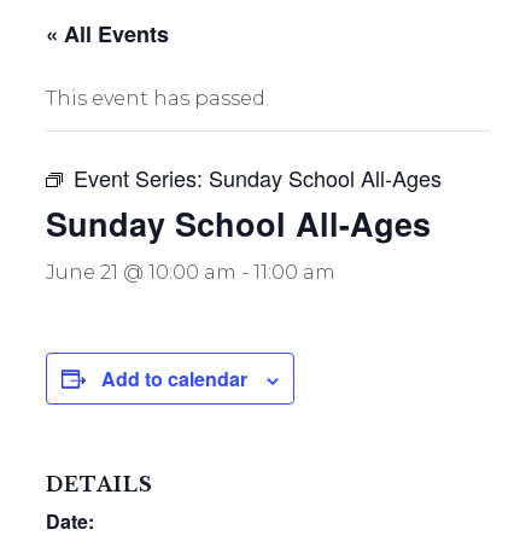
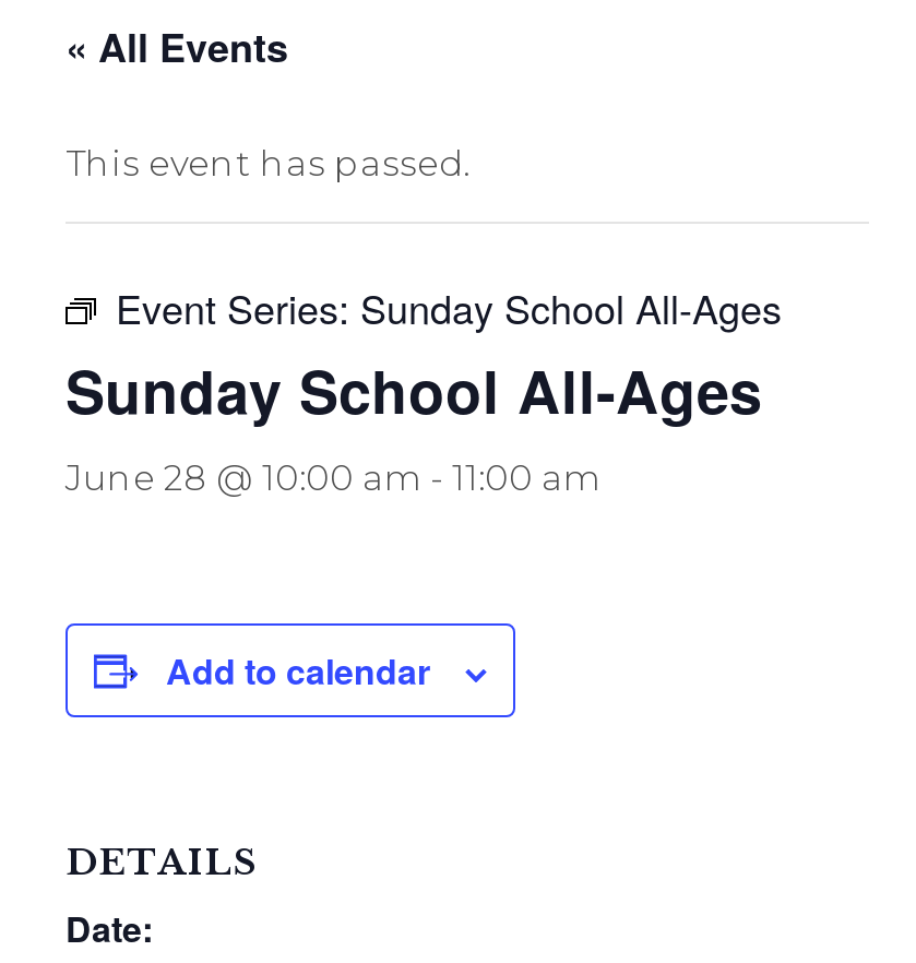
[46,261,335,284] June 21 @ 10:00 am - 11:00 am -> [66,457,600,499] June 28 @ 10:00 am - 11:00 am

